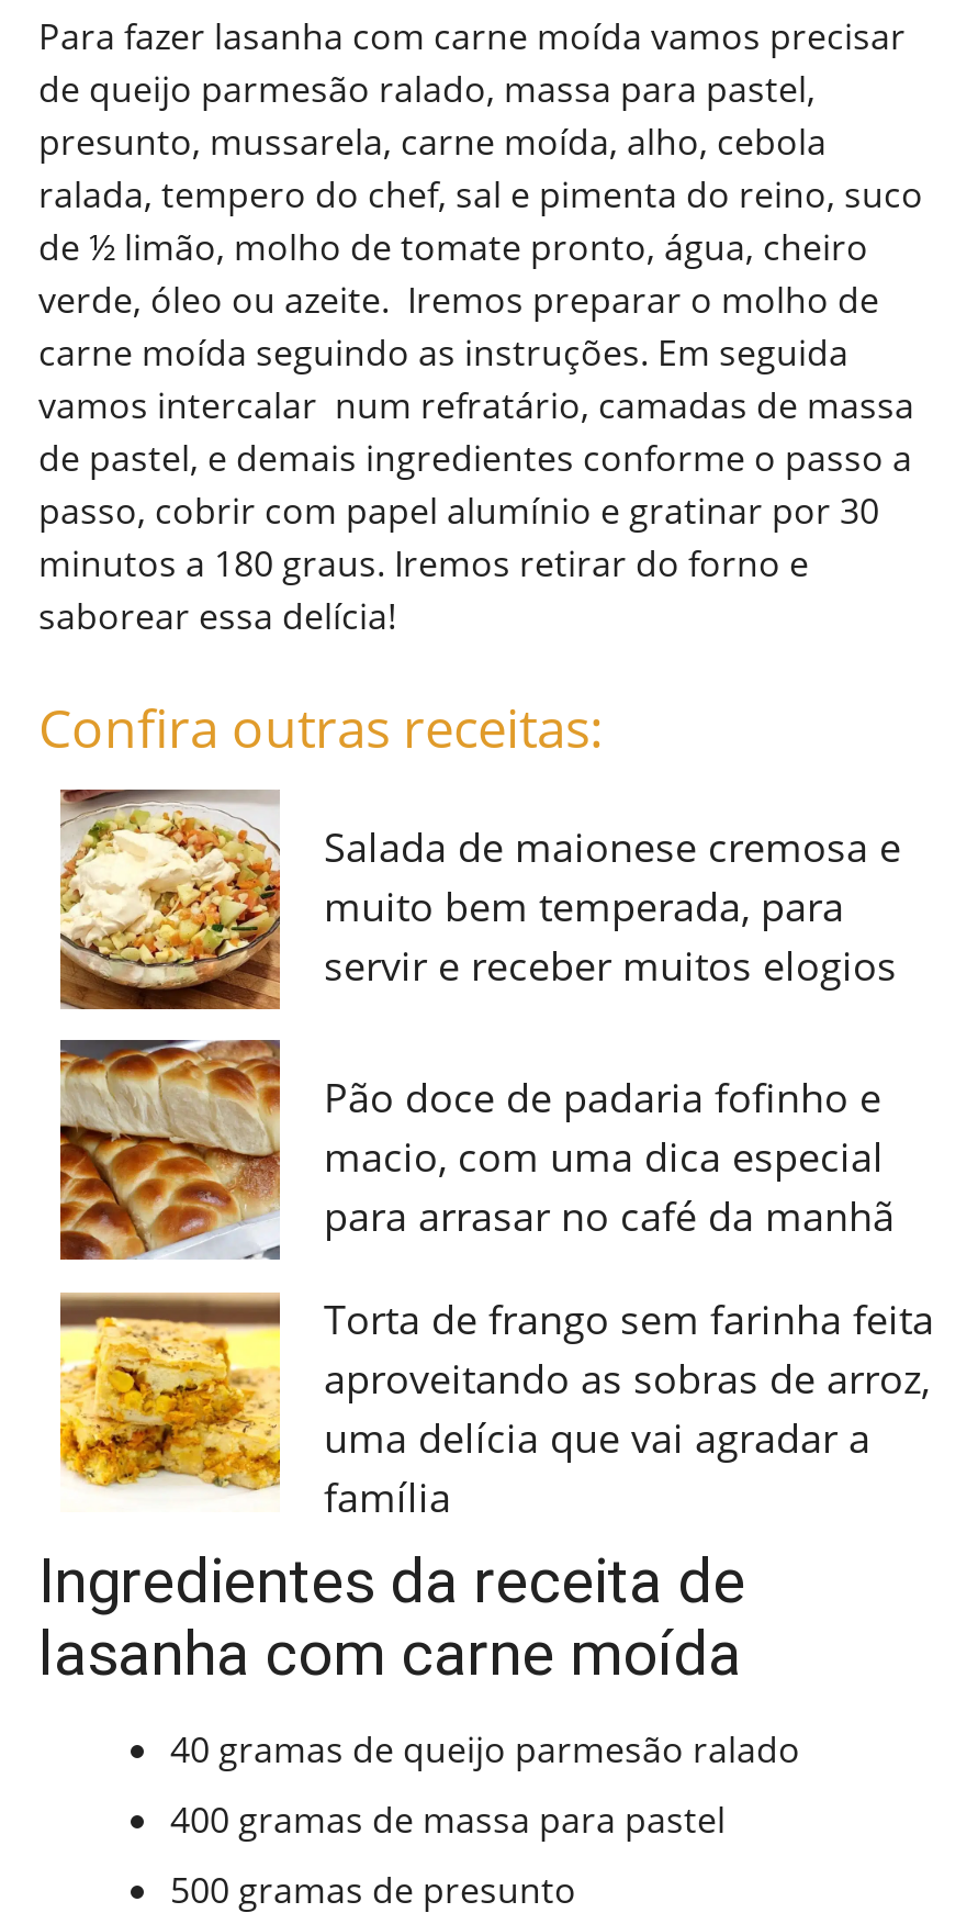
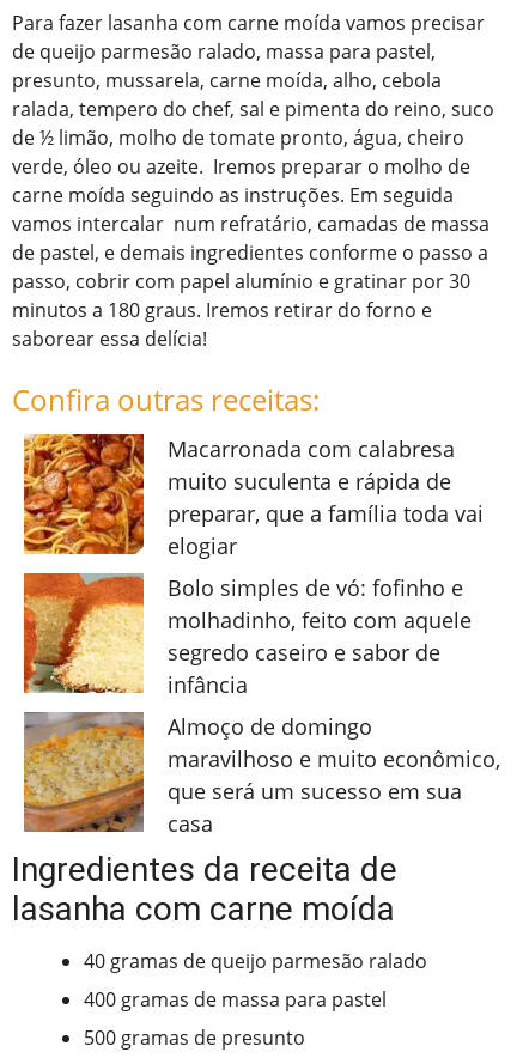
[58,787,901,1011] [image] | Salada de maionese cremosa e | muito bem temperada, para | servir e receber muitos elogios -> [23,433,484,560] [image] | Macarronada com calabresa | muito suculenta e rápida de | preparar, que a família toda vai | elogiar
[58,1038,895,1262] [image] | Pão doce de padaria fofinho e | macio, com uma dica especial | para arrasar no café da manhã -> [23,572,472,699] [image] | Bolo simples de vó: fofinho e | molhadinho, feito com aquele | segredo caseiro e sabor de | infância
[58,1293,934,1523] [image] | Torta de frango sem farinha feita | aproveitando as sobras de arroz, | uma delícia que vai agradar a | família -> [23,711,500,838] [image] | Almoço de domingo | maravilhoso e muito econômico, | que será um sucesso em sua | casa

